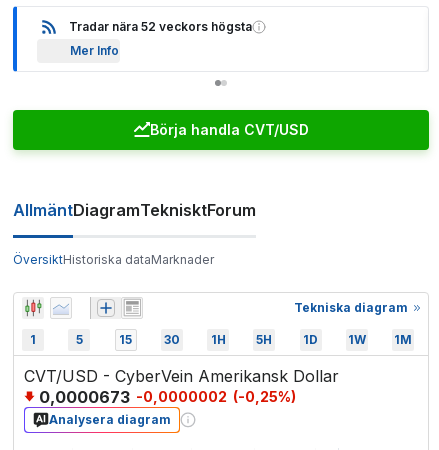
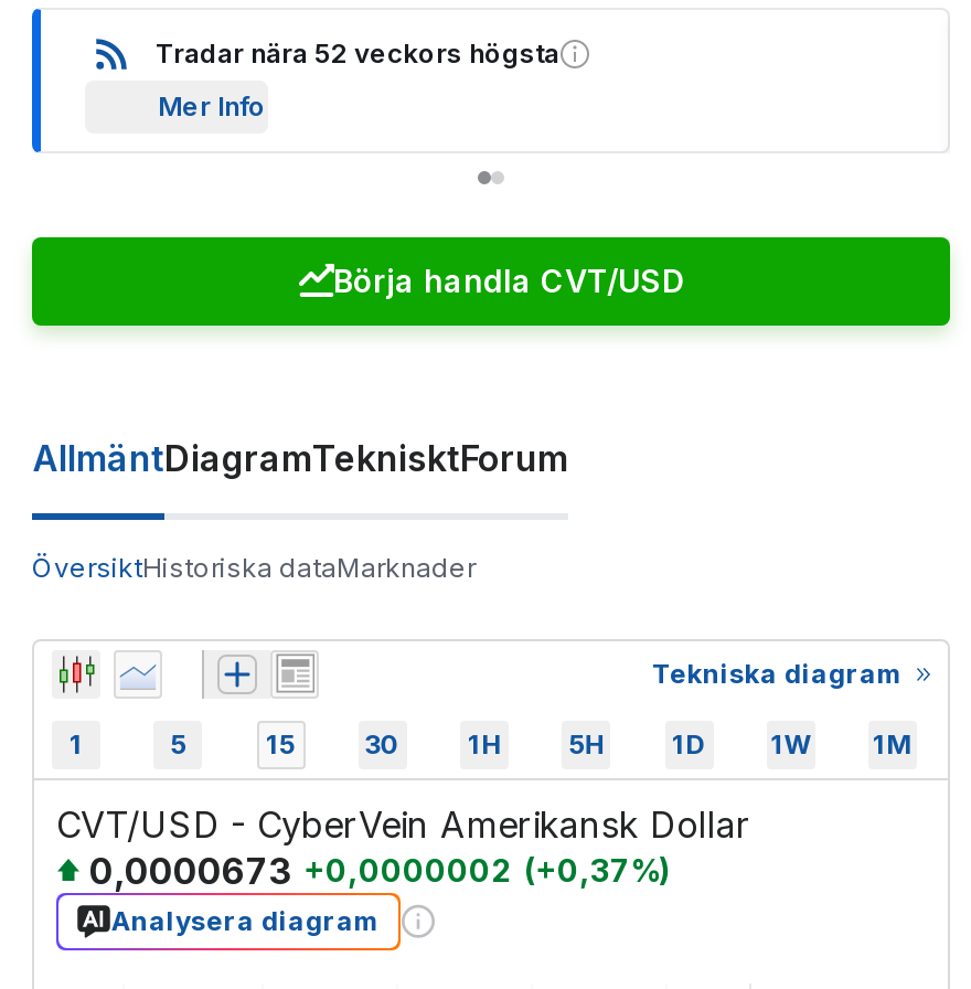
[39,387,296,407] 0,0000673 -0,0000002 (-0,25%) -> [89,848,670,893] 0,0000673 +0,0000002 (+0,37%)

